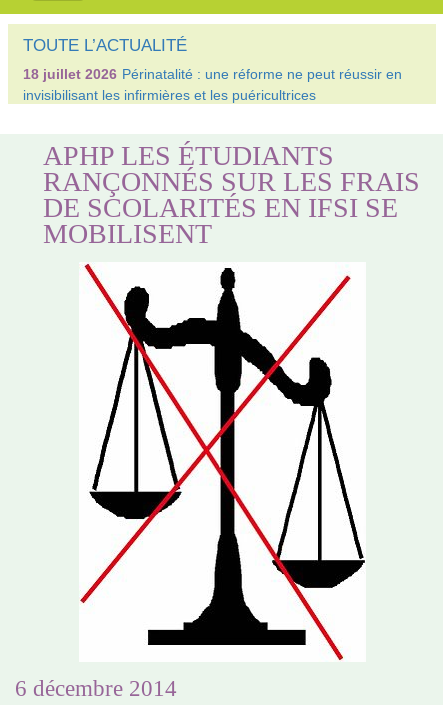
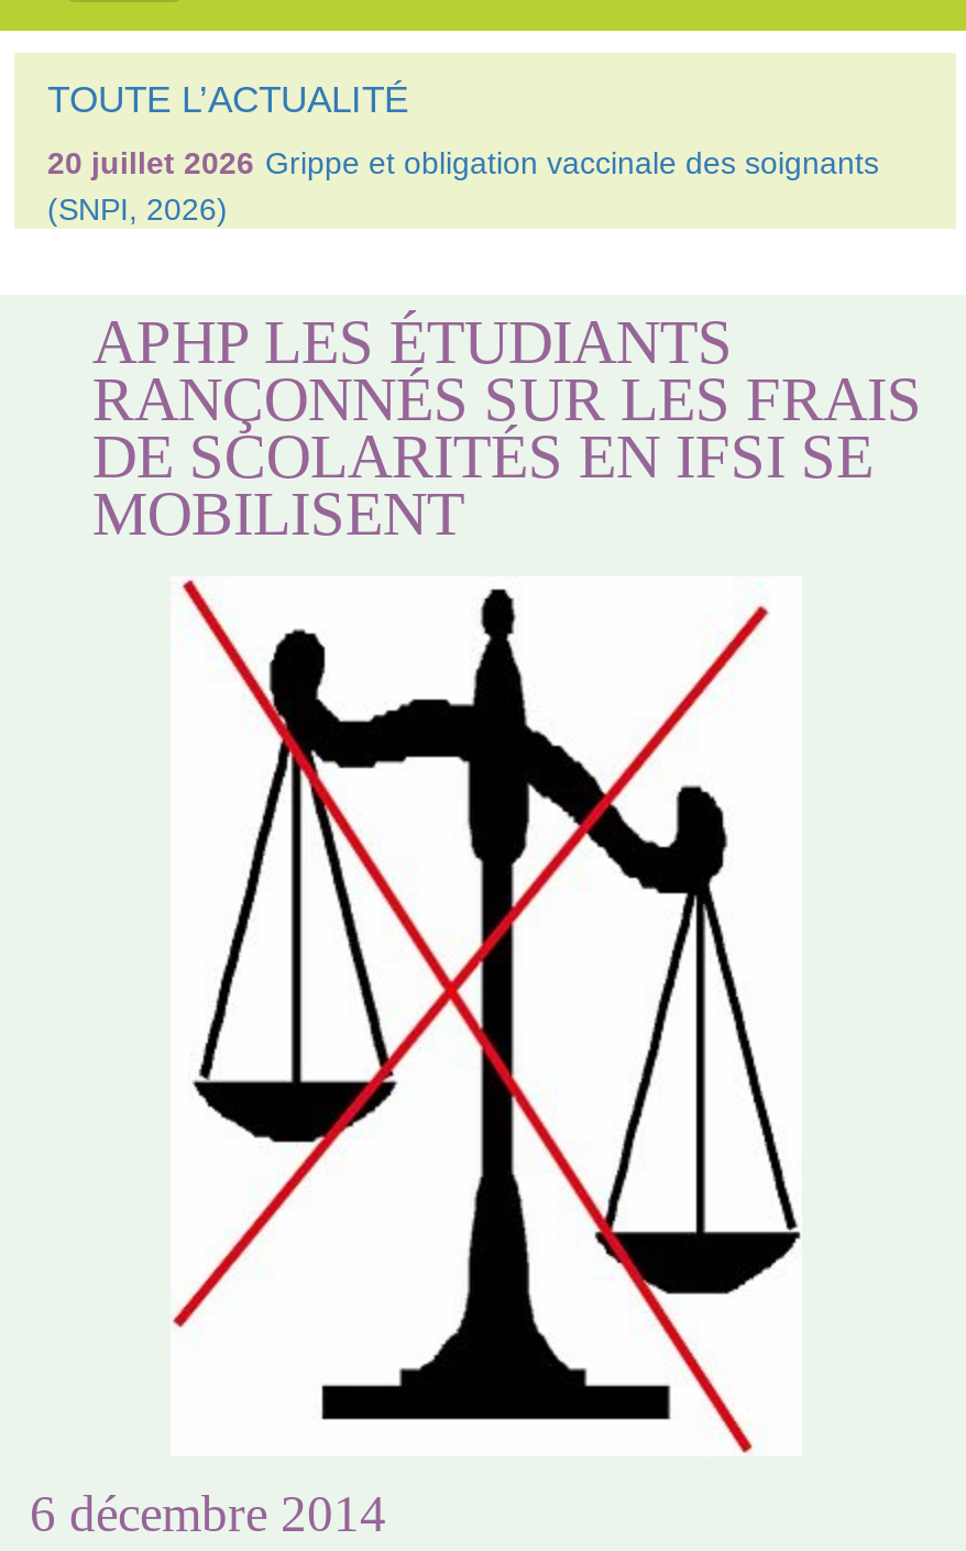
[23,66,402,103] 18 juillet 2026 Périnatalité : une réforme ne peut réussir en | invisibilisant les infirmières et les puéricultrices -> [47,145,879,227] 20 juillet 2026 Grippe et obligation vaccinale des soignants | (SNPI, 2026)

